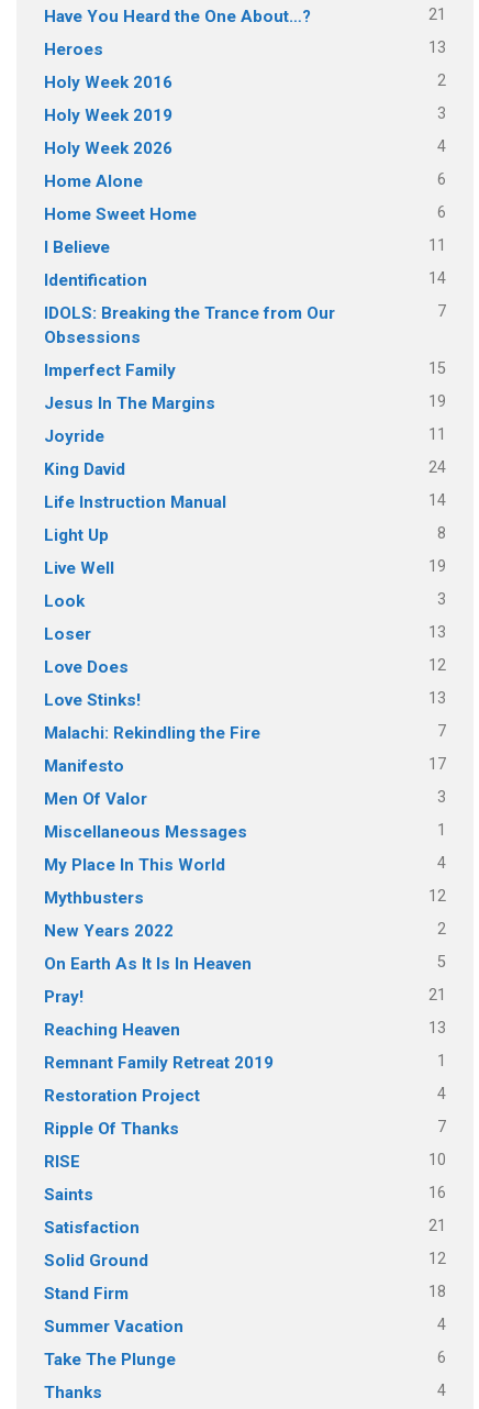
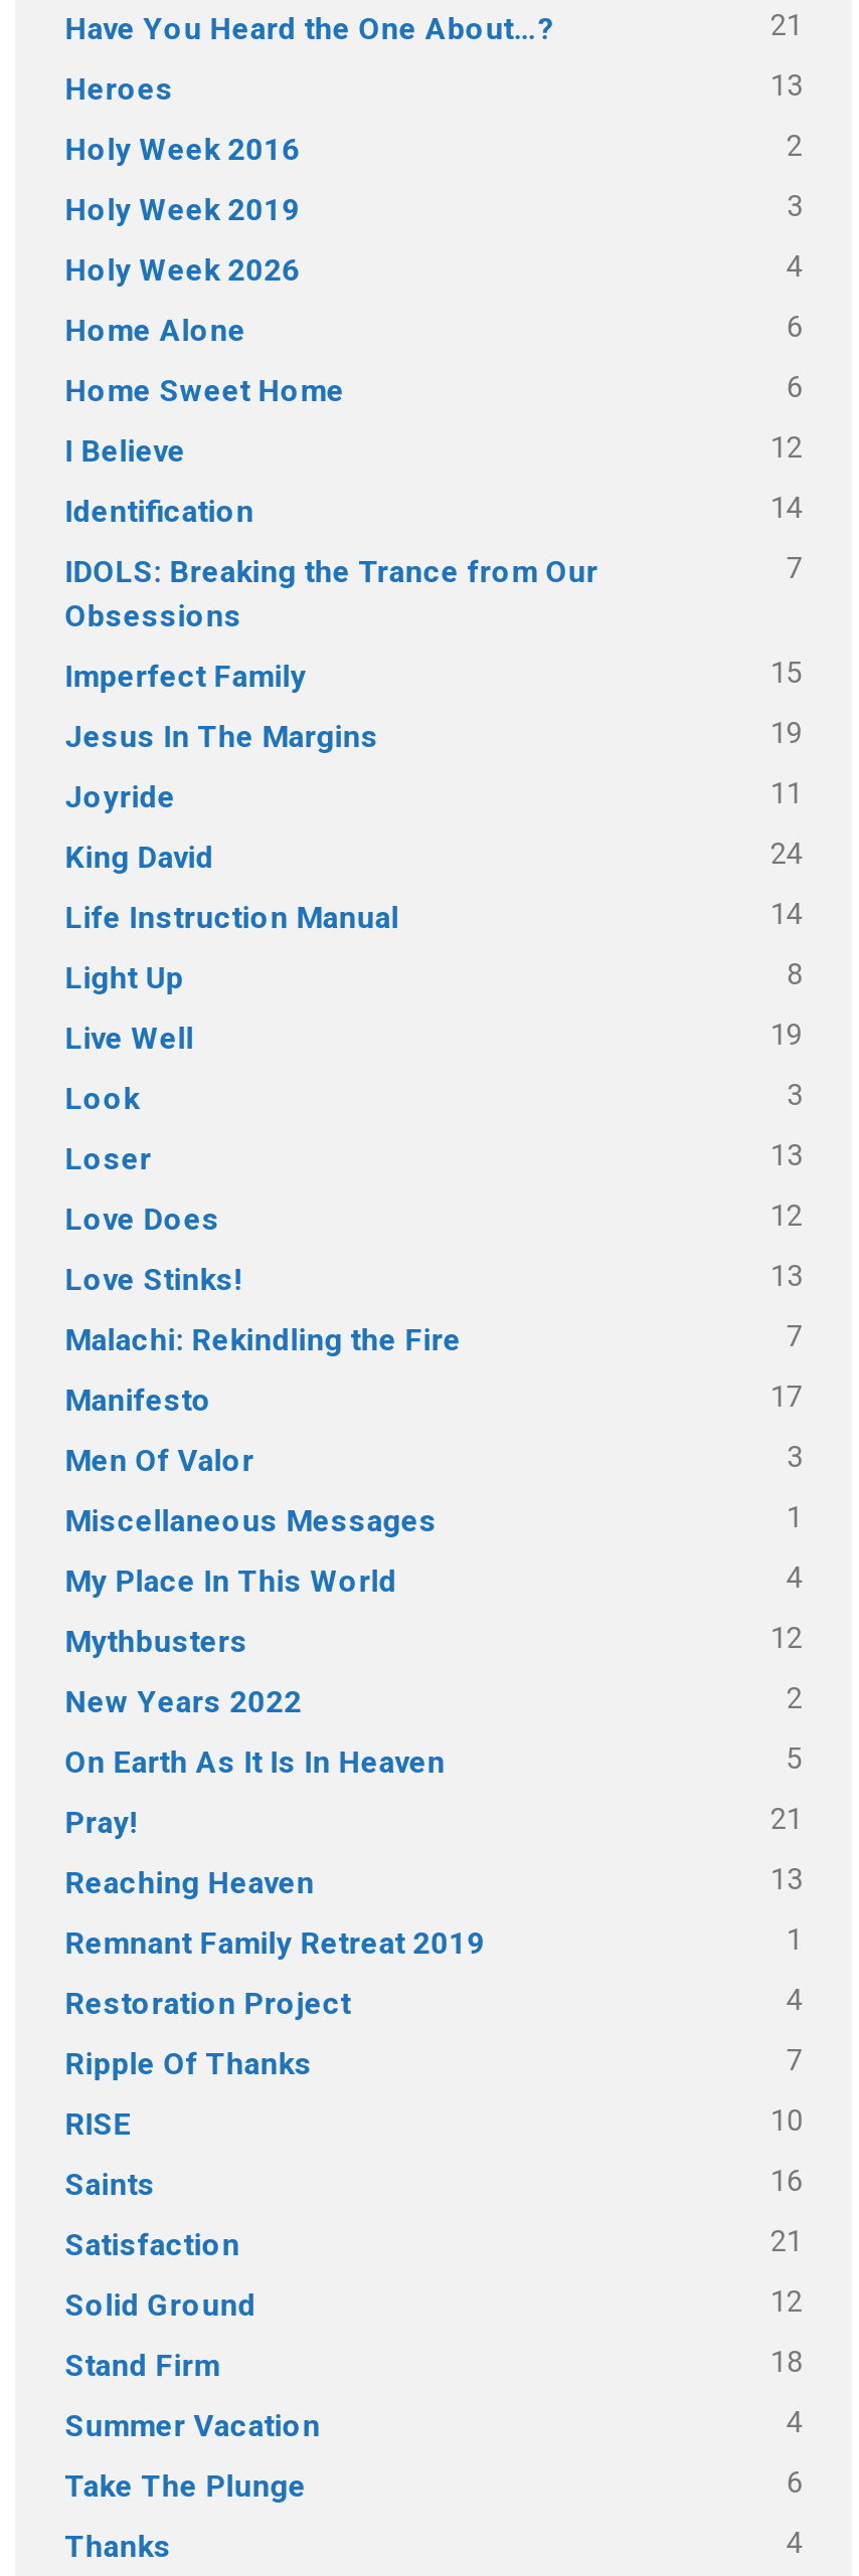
[429,237,446,255] 11 -> [770,432,802,466] 12

